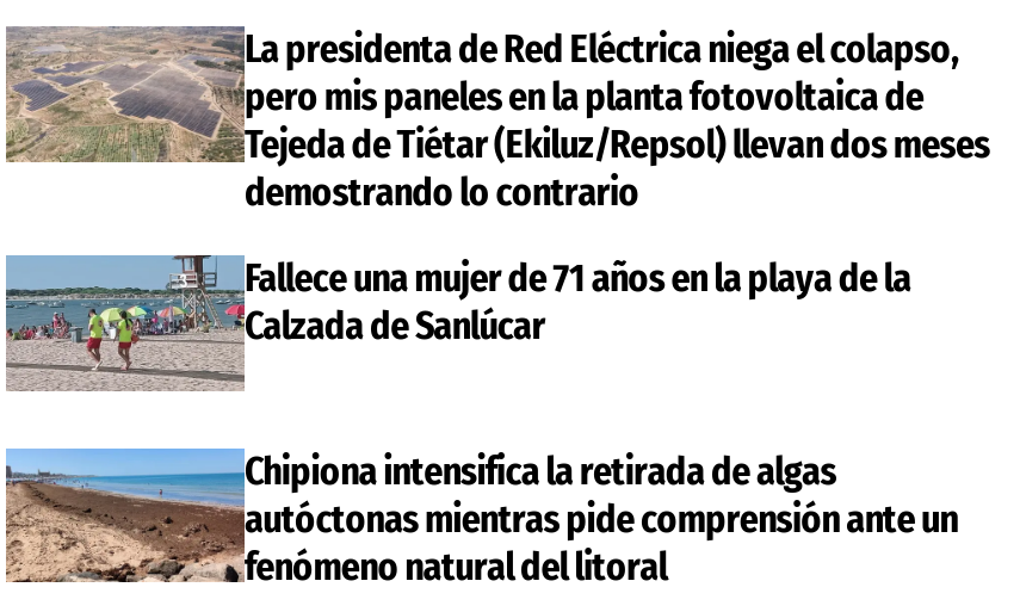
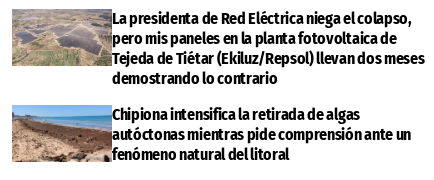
[245,256,911,349] Fallece una mujer de 71 años en la playa de la | Calzada de Sanlúcar -> none

